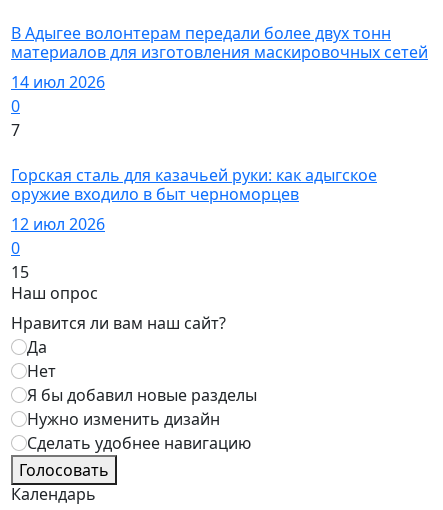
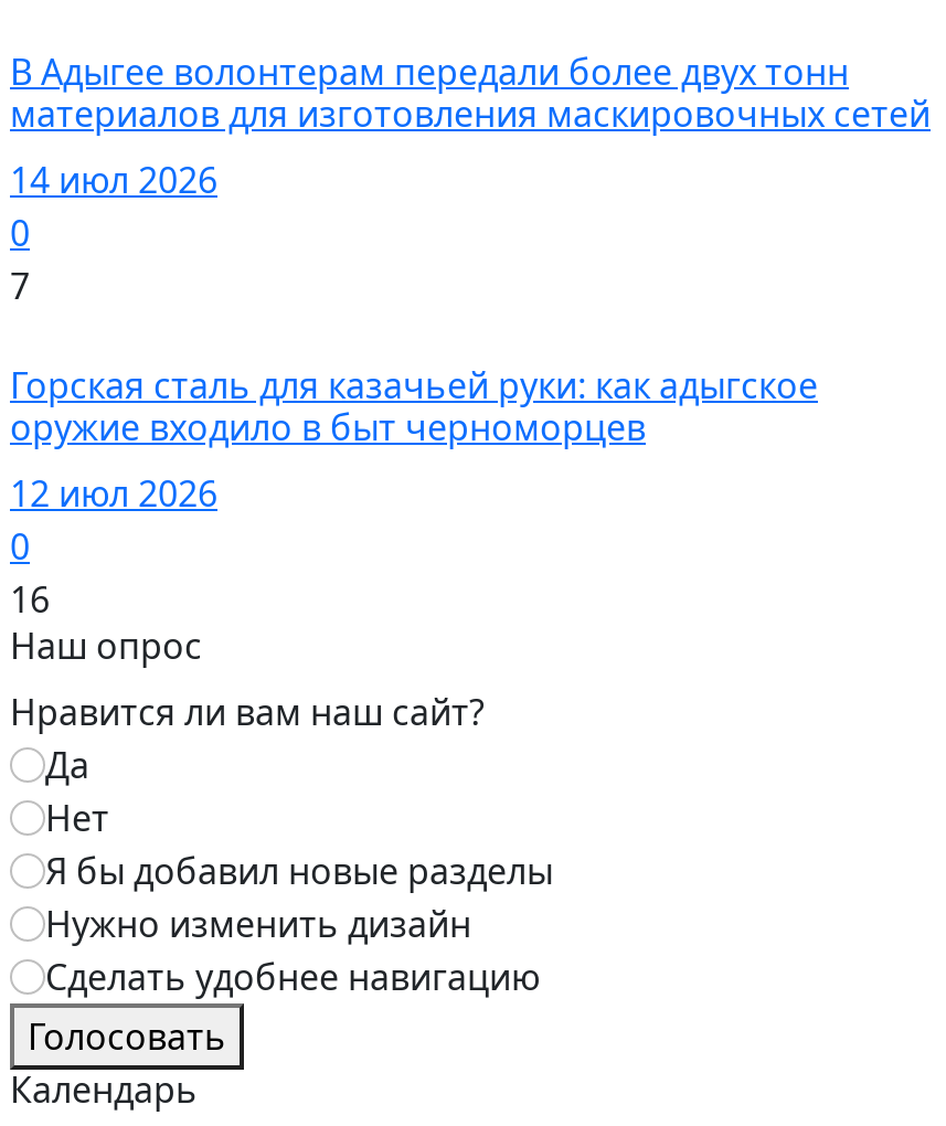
[11,261,29,283] 15 -> [10,576,50,625] 16

